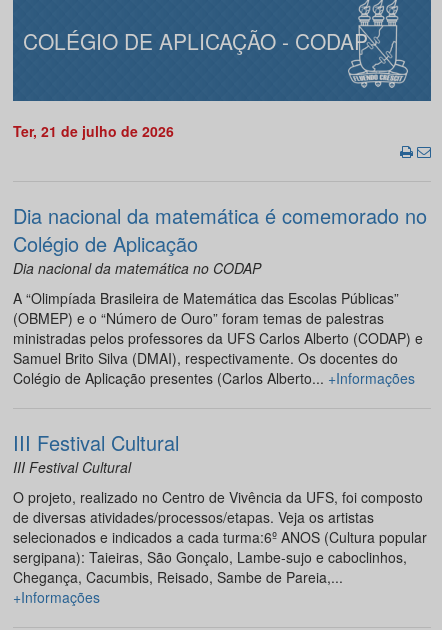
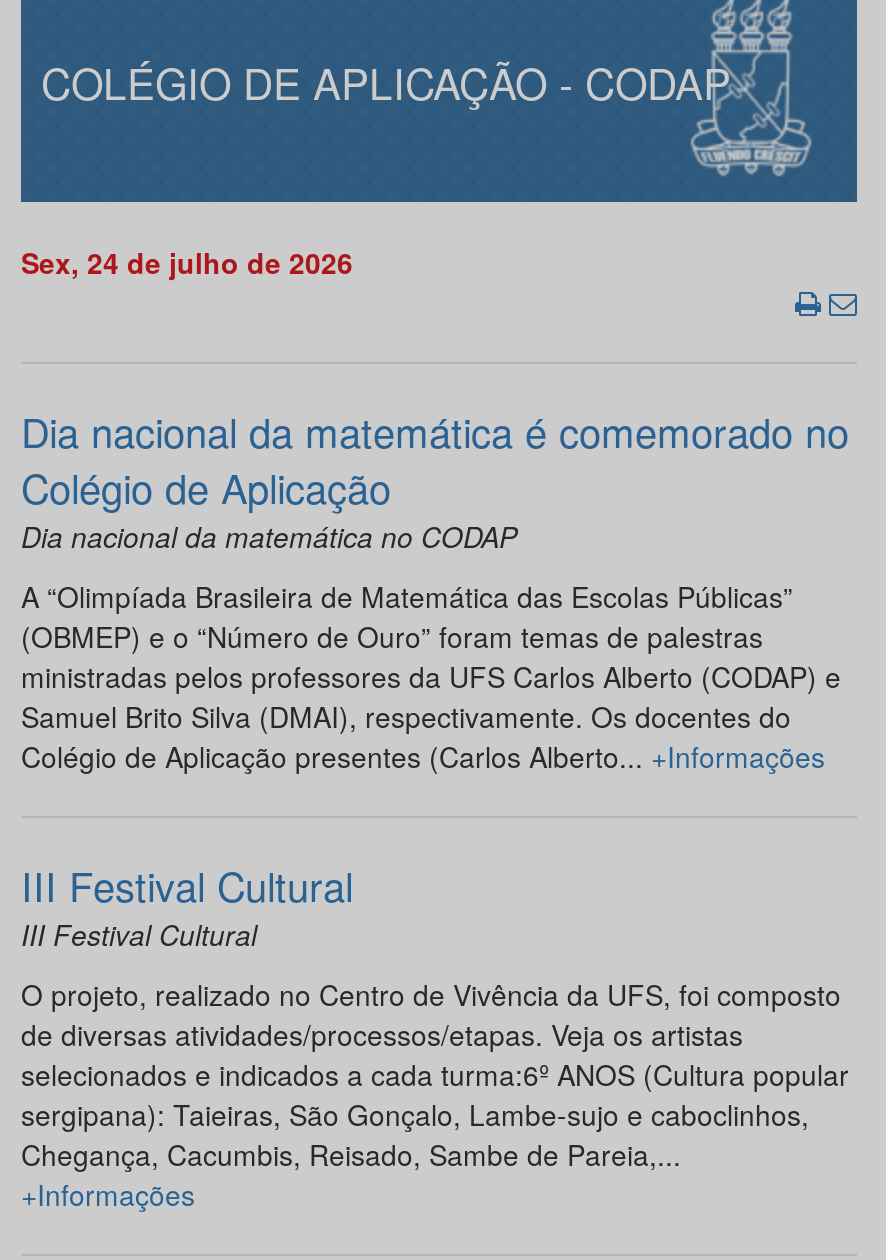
[13,121,174,141] Ter, 21 de julho de 2026 -> [21,243,353,283] Sex, 24 de julho de 2026

